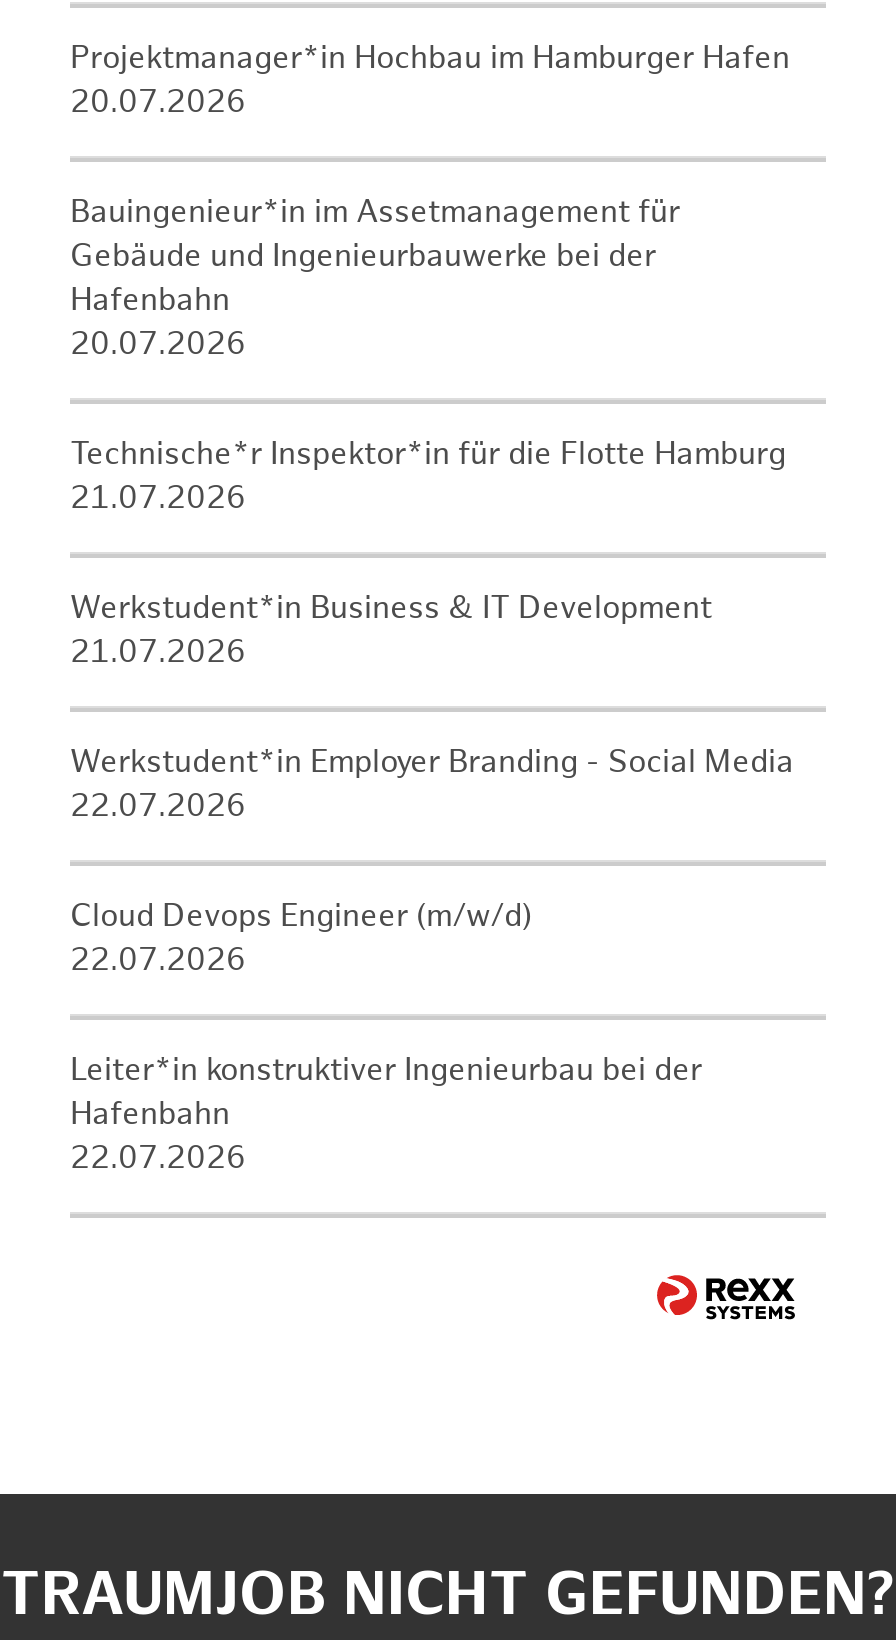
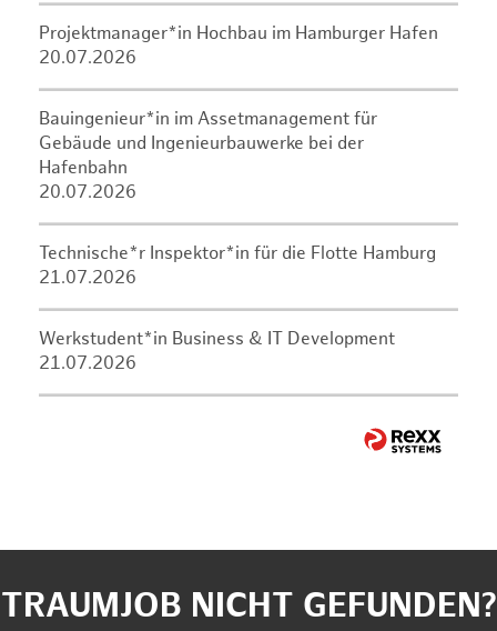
[70,744,794,1178] Werkstudent*in Employer Branding - Social Media | 22.07.2026 | Cloud Devops Engineer (m/w/d) | 22.07.2026 | Leiter*in konstruktiver Ingenieurbau bei der | Hafenbahn | 22.07.2026 -> none

